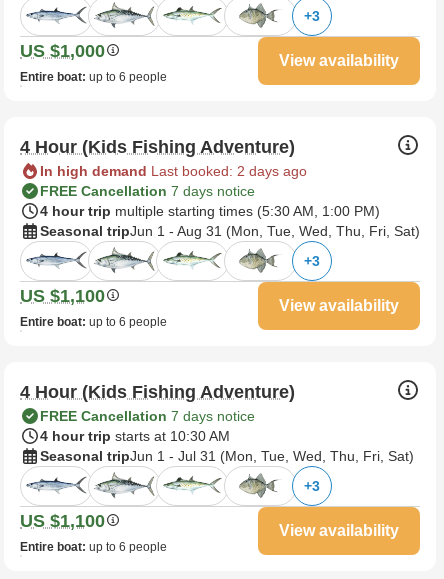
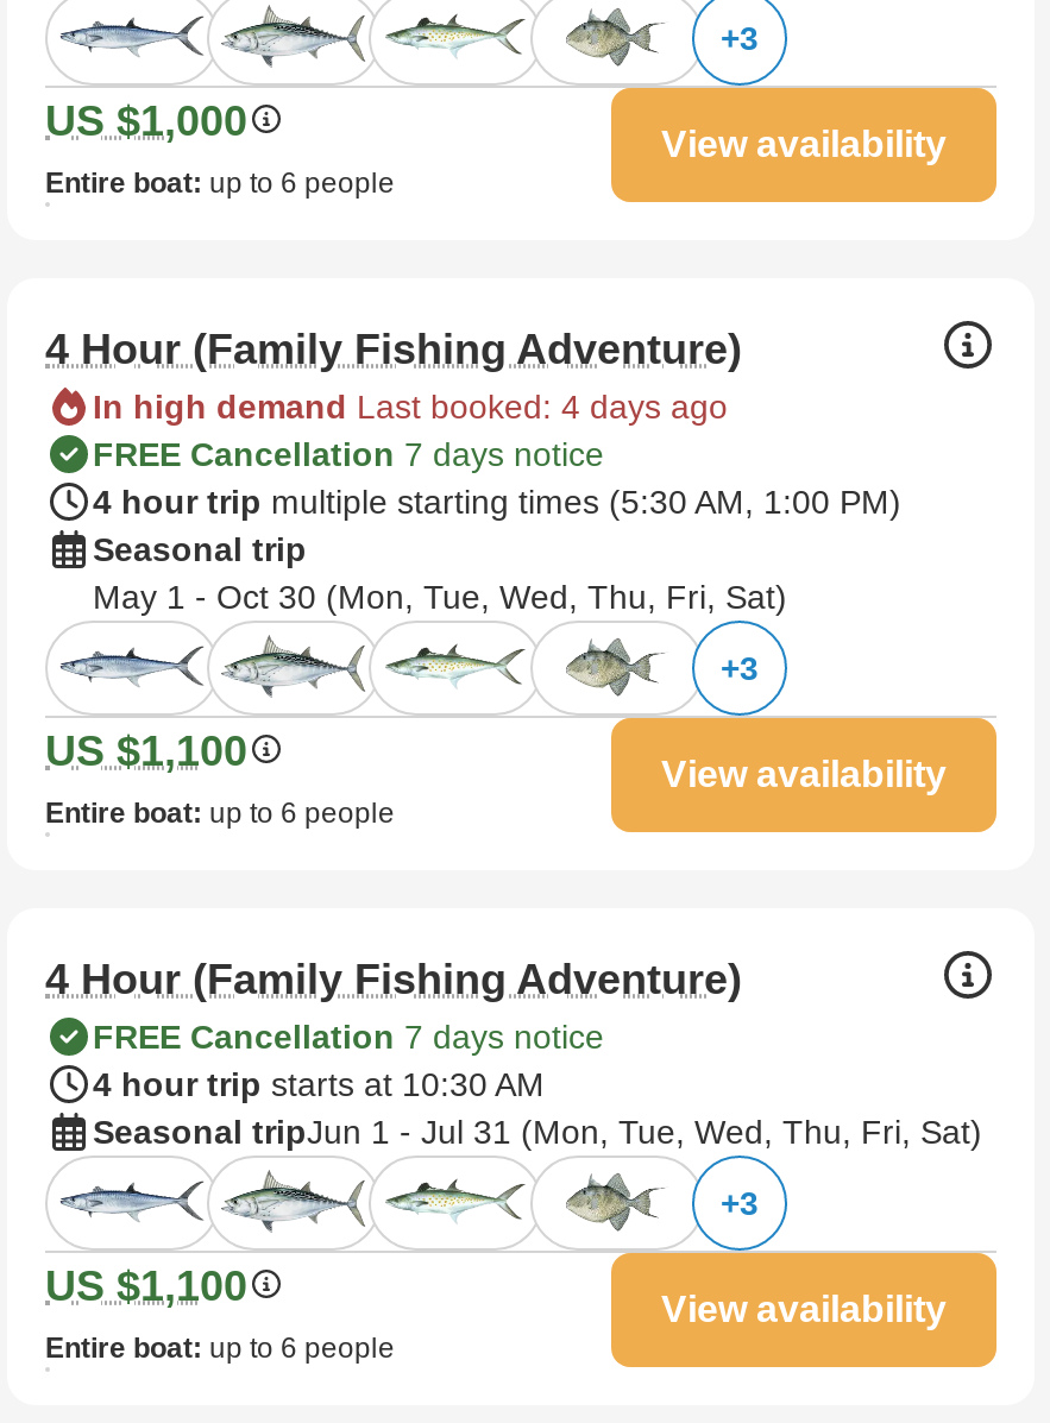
[20,137,295,157] 4 Hour (Kids Fishing Adventure) -> [45,325,742,372] 4 Hour (Family Fishing Adventure)
[40,163,307,179] In high demand Last booked: 2 days ago -> [93,387,728,425] In high demand Last booked: 4 days ago
[40,223,420,239] Seasonal tripJun 1 - Aug 31 (Mon, Tue, Wed, Thu, Fri, Sat) -> [93,529,787,615] Seasonal trip | May 1 - Oct 30 (Mon, Tue, Wed, Thu, Fri, Sat)
[20,382,295,402] 4 Hour (Kids Fishing Adventure) -> [45,955,742,1002] 4 Hour (Family Fishing Adventure)

